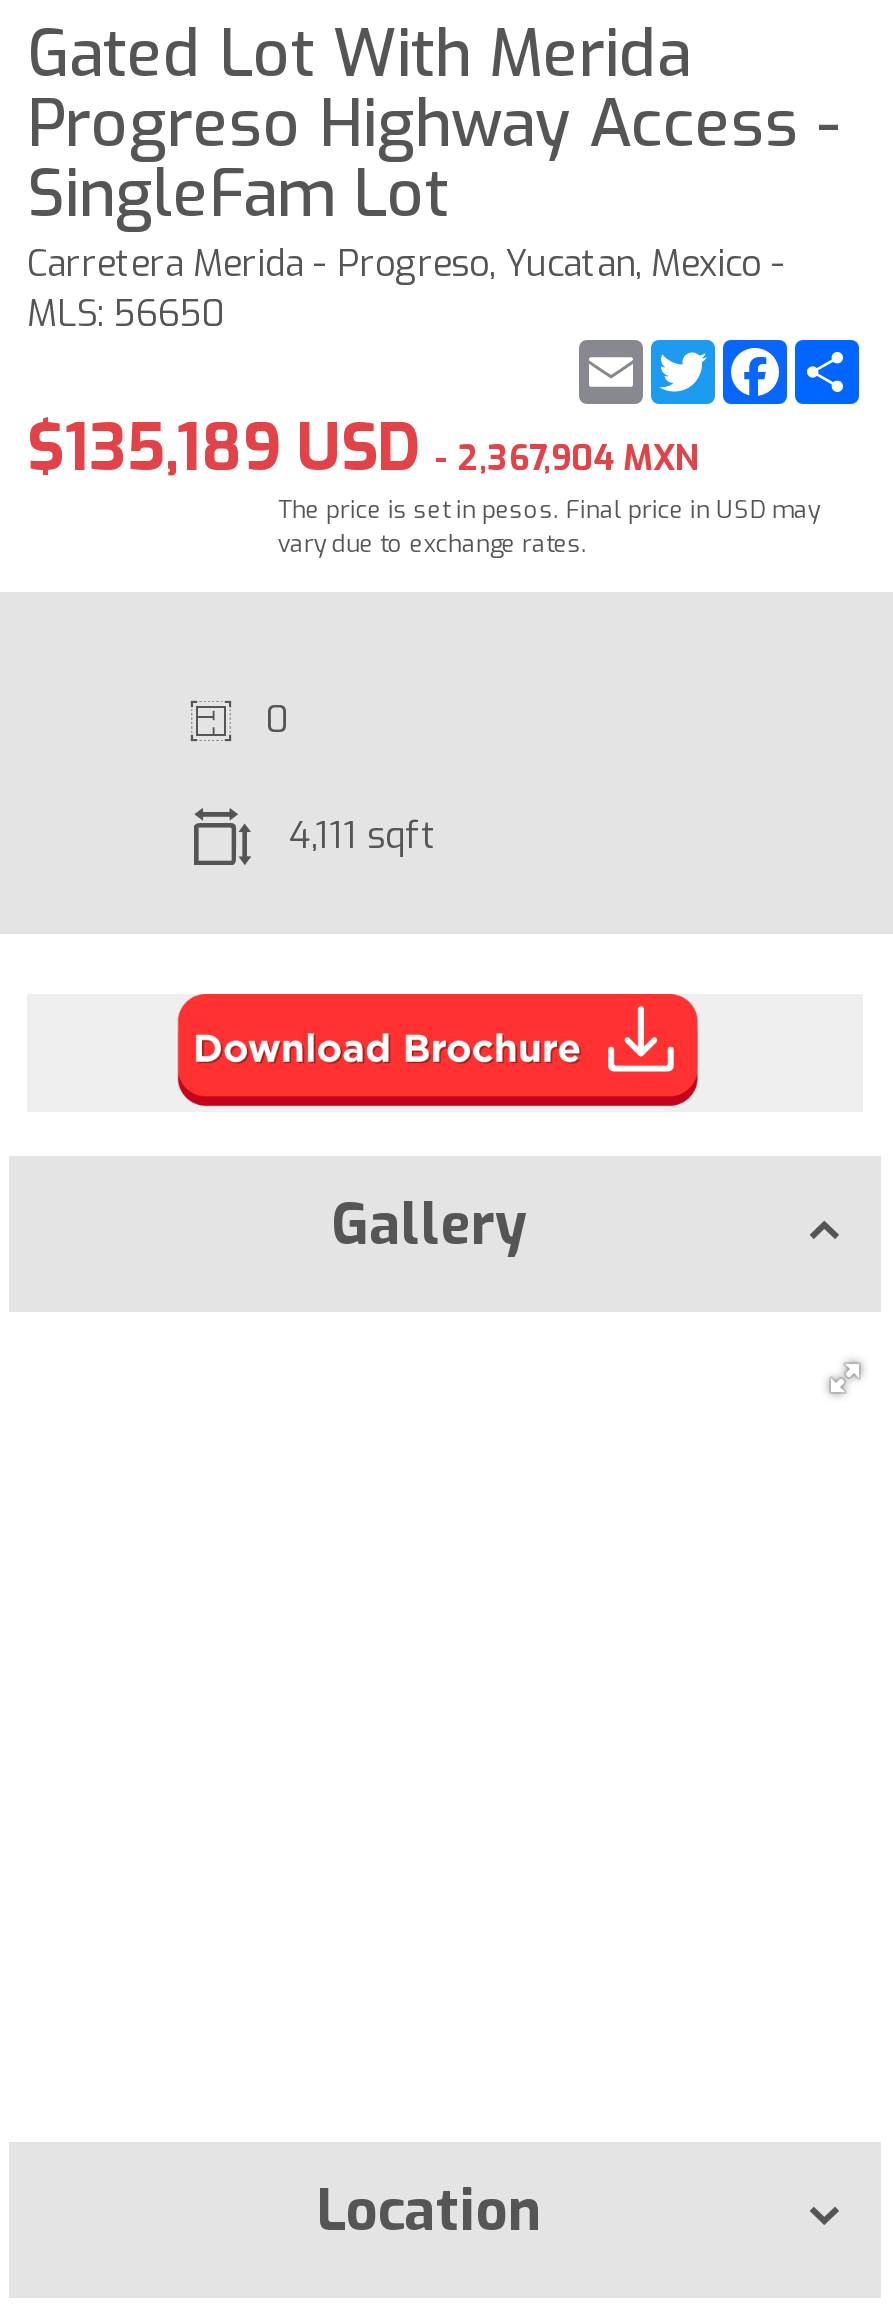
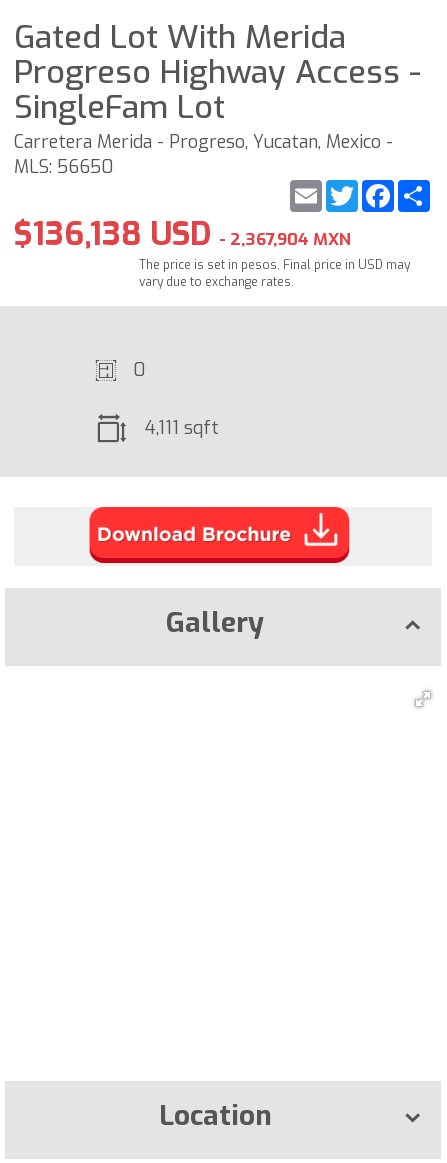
[27,406,699,490] $135,189 USD - 2,367,904 MXN -> [14,213,351,255] $136,138 USD - 2,367,904 MXN

